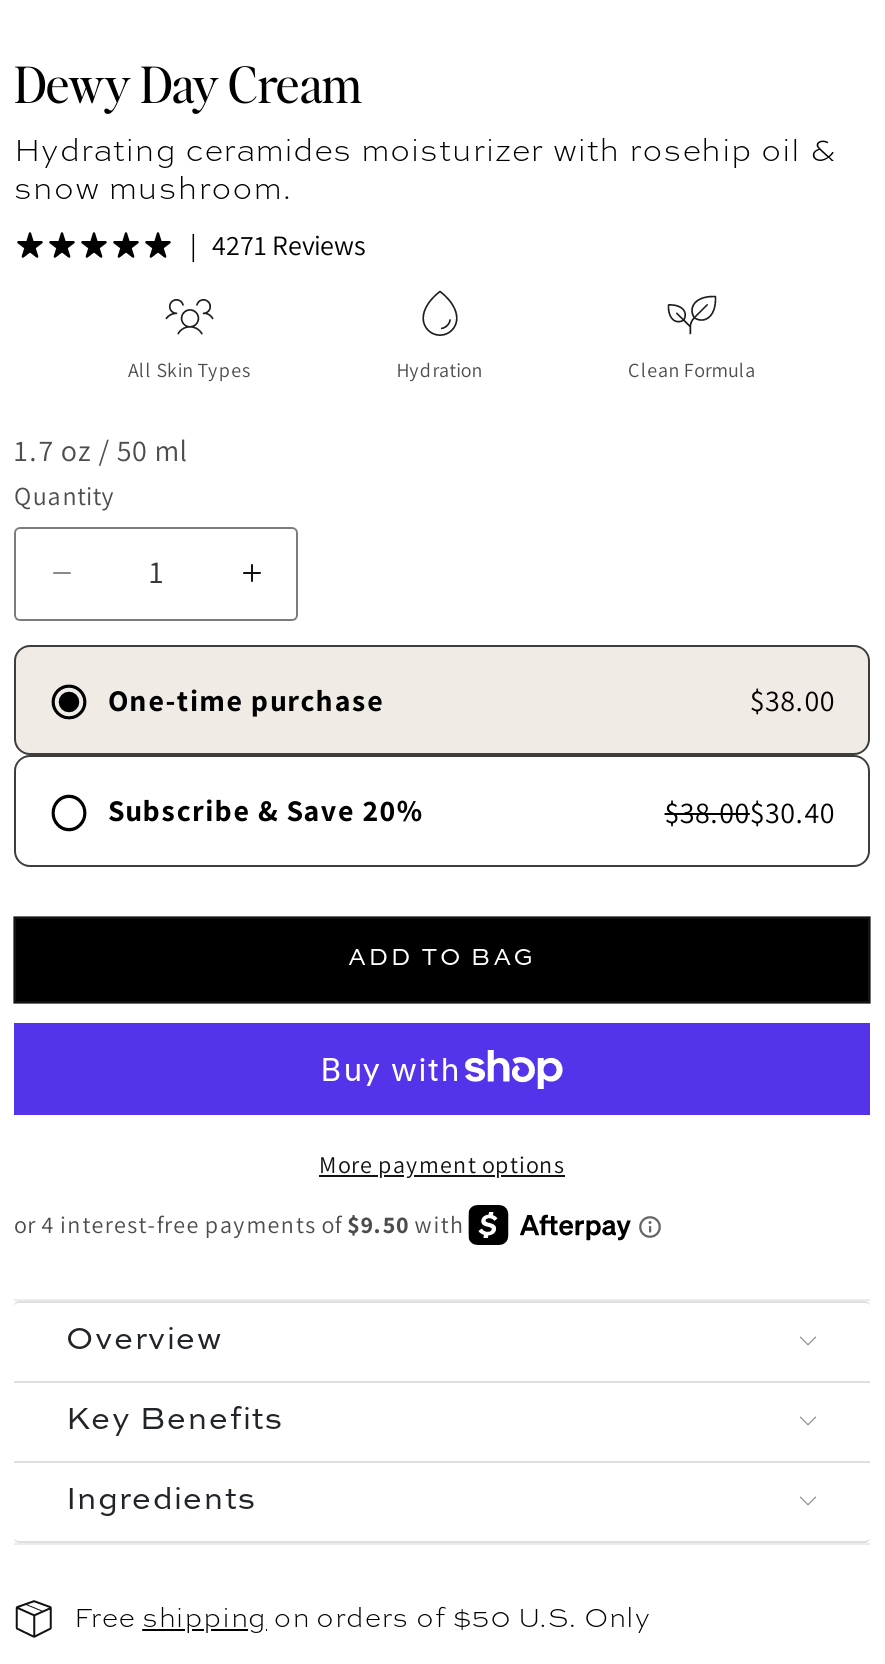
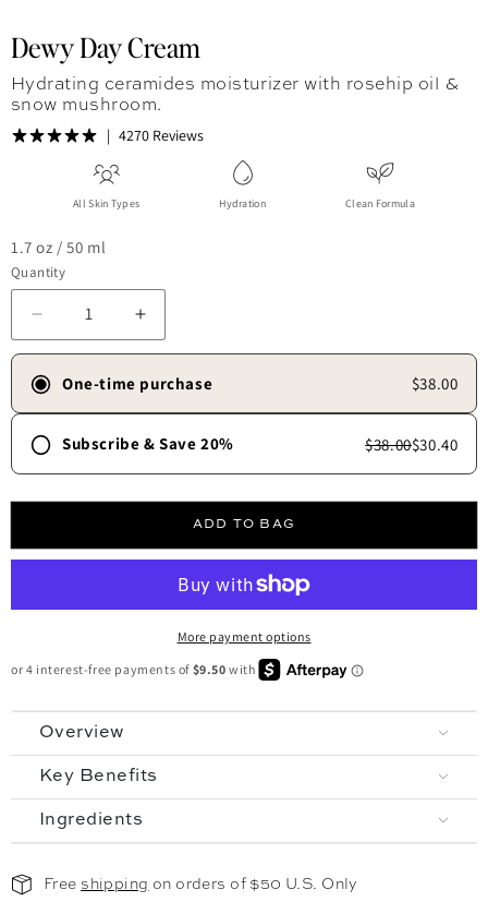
[212,227,366,263] 4271 Reviews -> [119,125,204,145] 4270 Reviews

